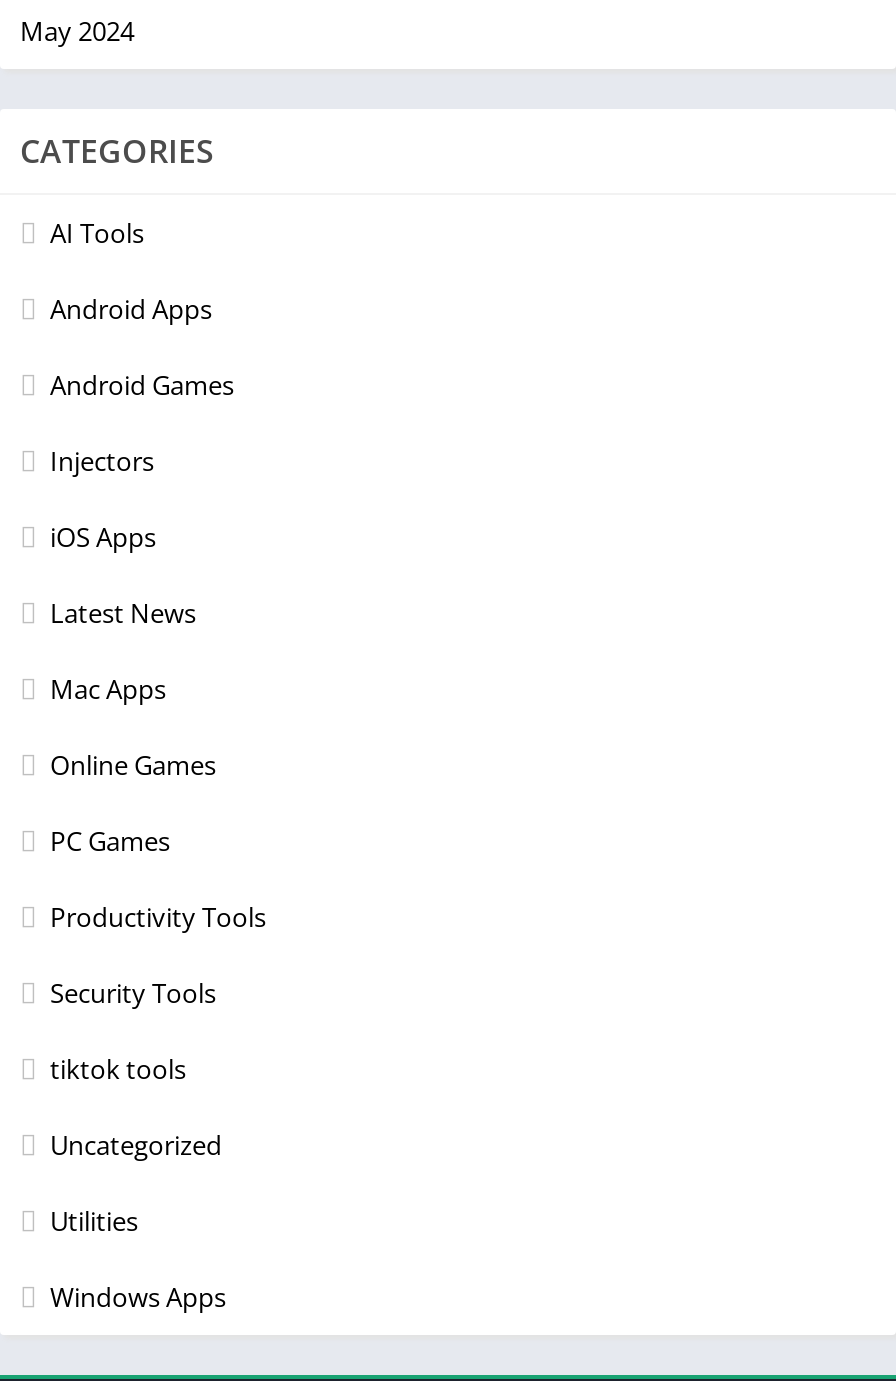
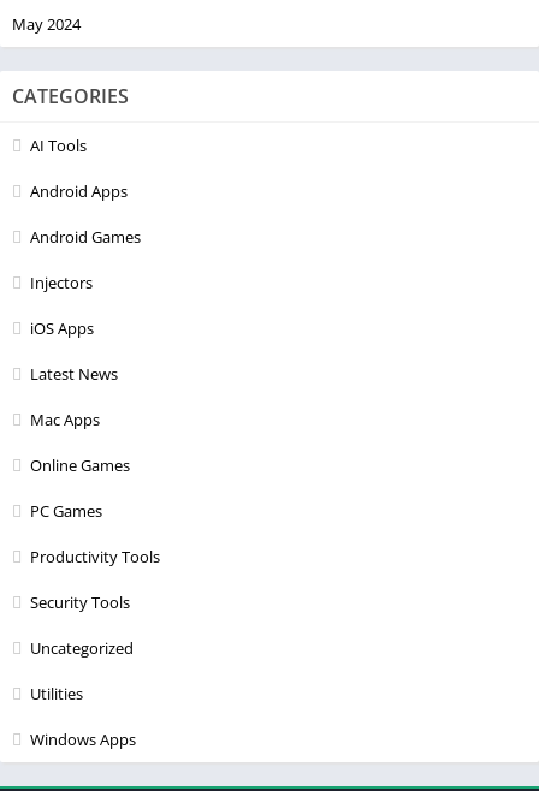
[50,1052,186,1088] tiktok tools -> none

